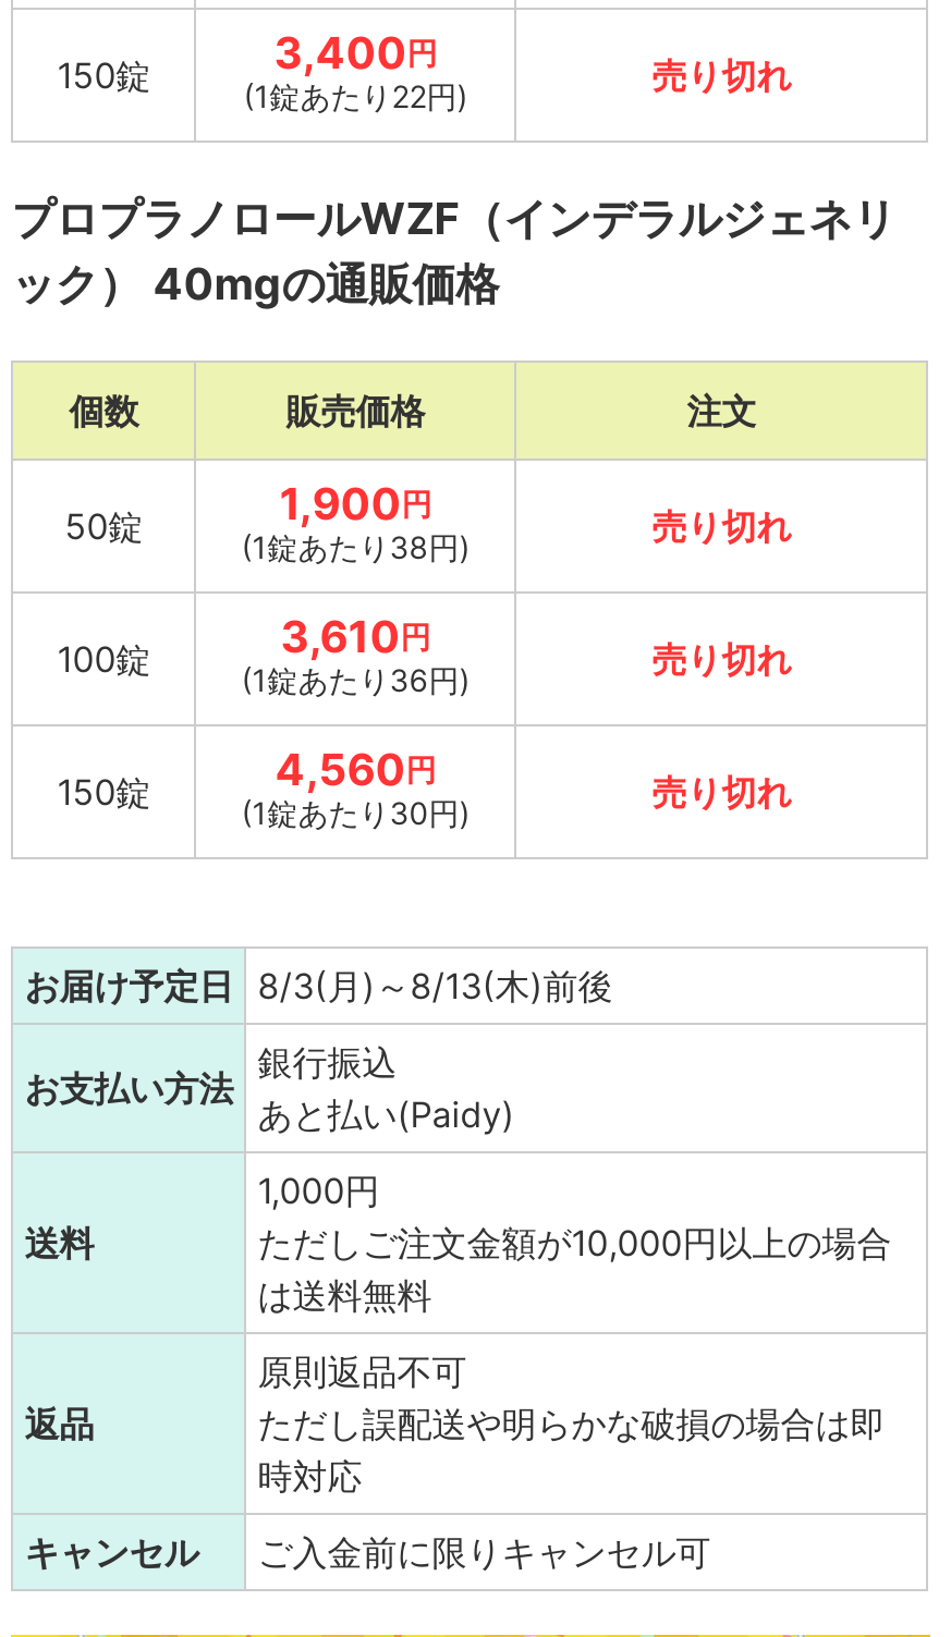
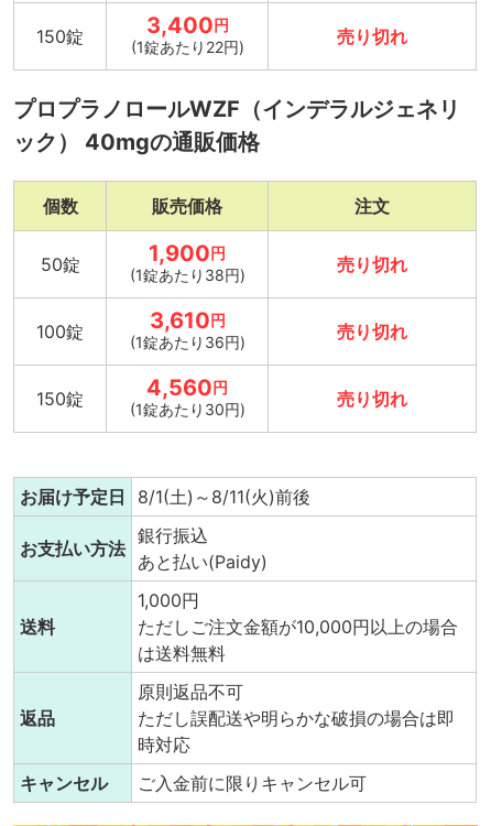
[24,965,613,1008] お届け予定日 8/3(月)～8/13(木)前後 -> [20,486,311,508] お届け予定日 8/1(土)～8/11(火)前後

